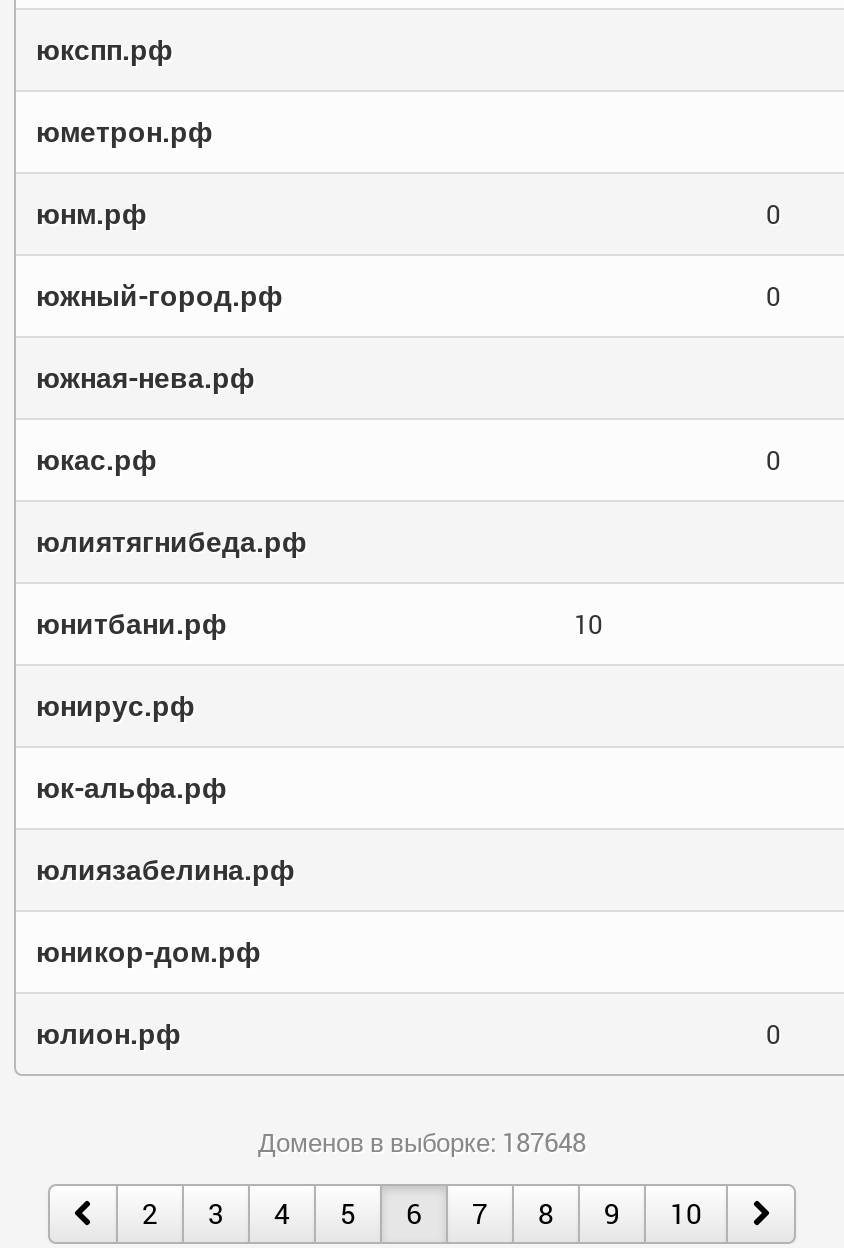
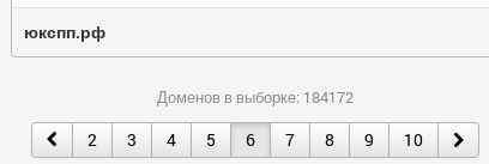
[36,112,780,1159] юметрон.рф | юнм.рф | 0 | южный-город.рф | 0 | южная-нева.рф | юкас.рф | 0 | юлиятягнибеда.рф | юнитбани.рф | 10 | юнирус.рф | юк-альфа.рф | юлиязабелина.рф | юникор-дом.рф | юлион.рф | 0 | Доменов в выборке: 187648 -> [157,86,354,107] Доменов в выборке: 184172

